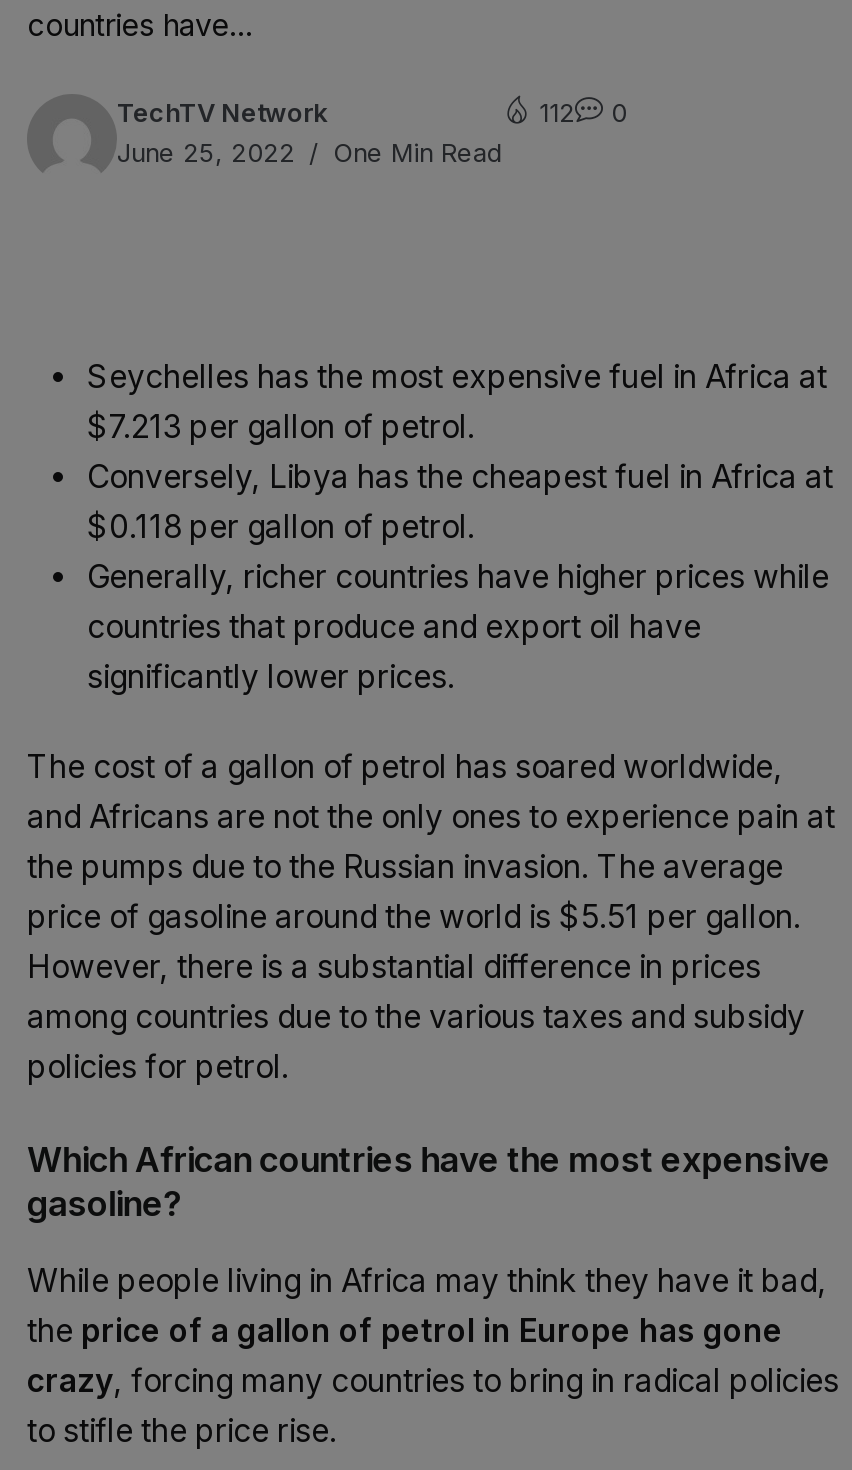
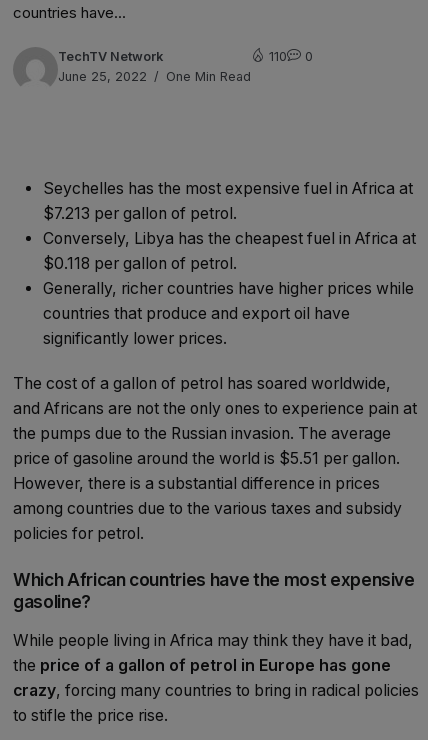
[539,99,627,129] 112 0 -> [269,49,313,64] 110 0

